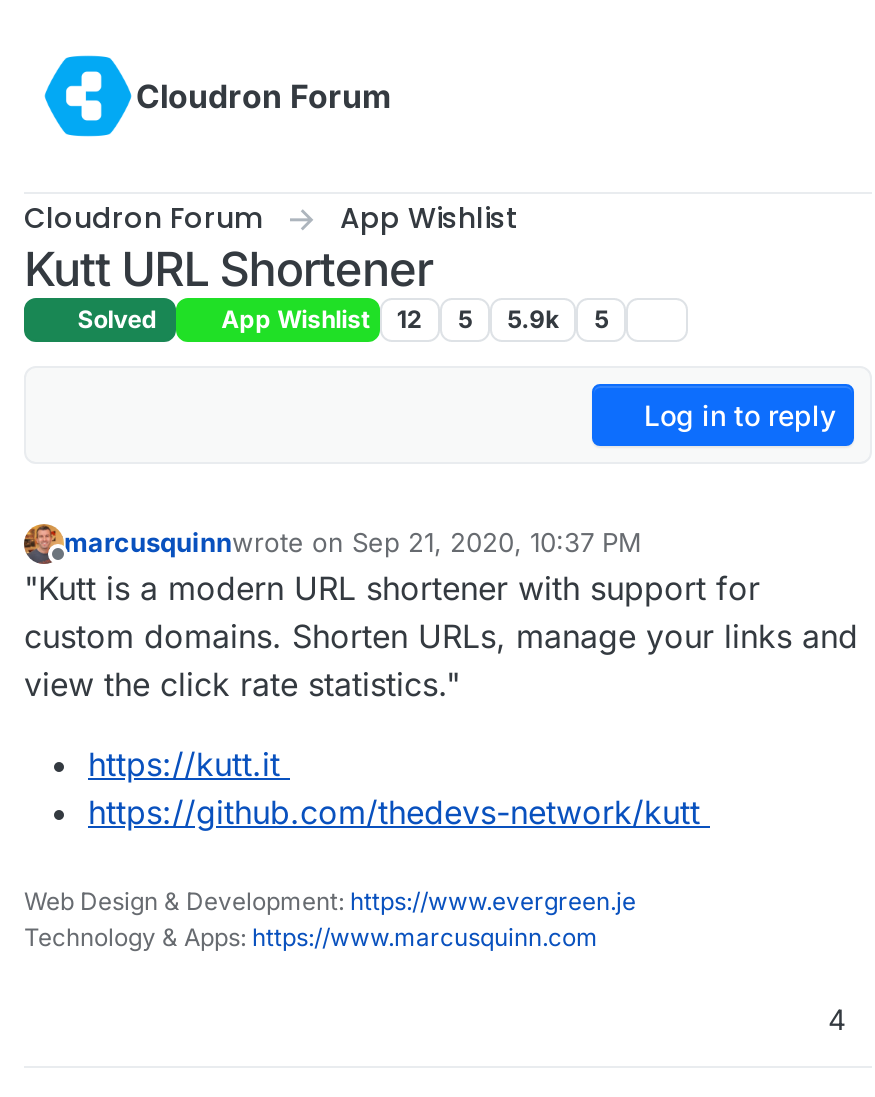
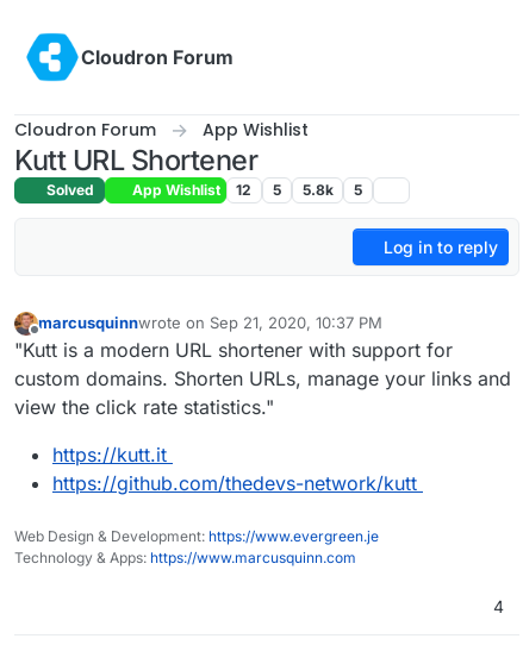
[78,304,608,334] Solved App Wishlist 12 5 5.9k 5 -> [46,181,362,199] Solved App Wishlist 12 5 5.8k 5

